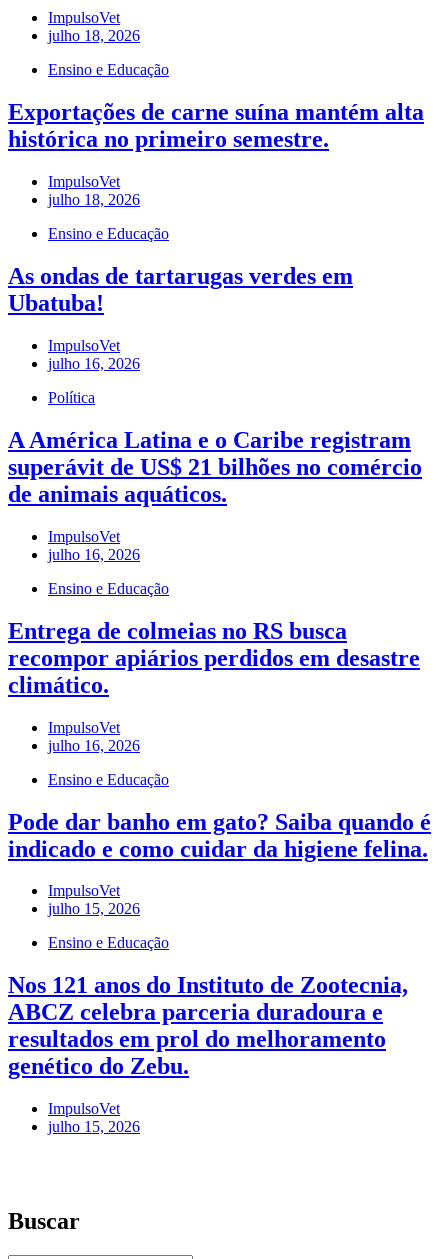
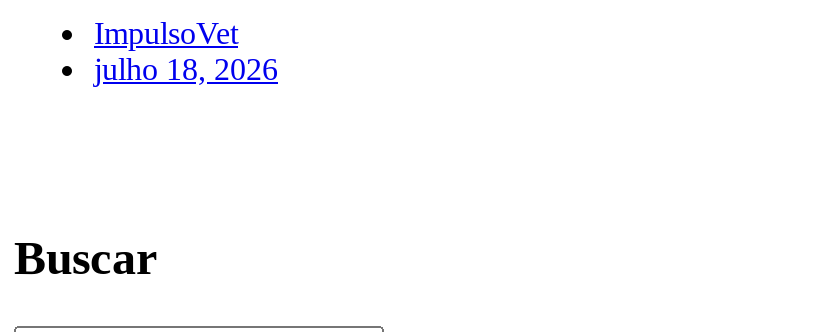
[8,61,431,1135] Ensino e Educação | Exportações de carne suína mantém alta | histórica no primeiro semestre. | ImpulsoVet | julho 18, 2026 | Ensino e Educação | As ondas de tartarugas verdes em | Ubatuba! | ImpulsoVet | julho 16, 2026 | Política | A América Latina e o Caribe registram | superávit de US$ 21 bilhões no comércio | de animais aquáticos. | ImpulsoVet | julho 16, 2026 | Ensino e Educação | Entrega de colmeias no RS busca | recompor apiários perdidos em desastre | climático. | ImpulsoVet | julho 16, 2026 | Ensino e Educação | Pode dar banho em gato? Saiba quando é | indicado e como cuidar da higiene felina. | ImpulsoVet | julho 15, 2026 | Ensino e Educação | Nos 121 anos do Instituto de Zootecnia, | ABCZ celebra parceria duradoura e | resultados em prol do melhoramento | genético do Zebu. | ImpulsoVet | julho 15, 2026 -> none

